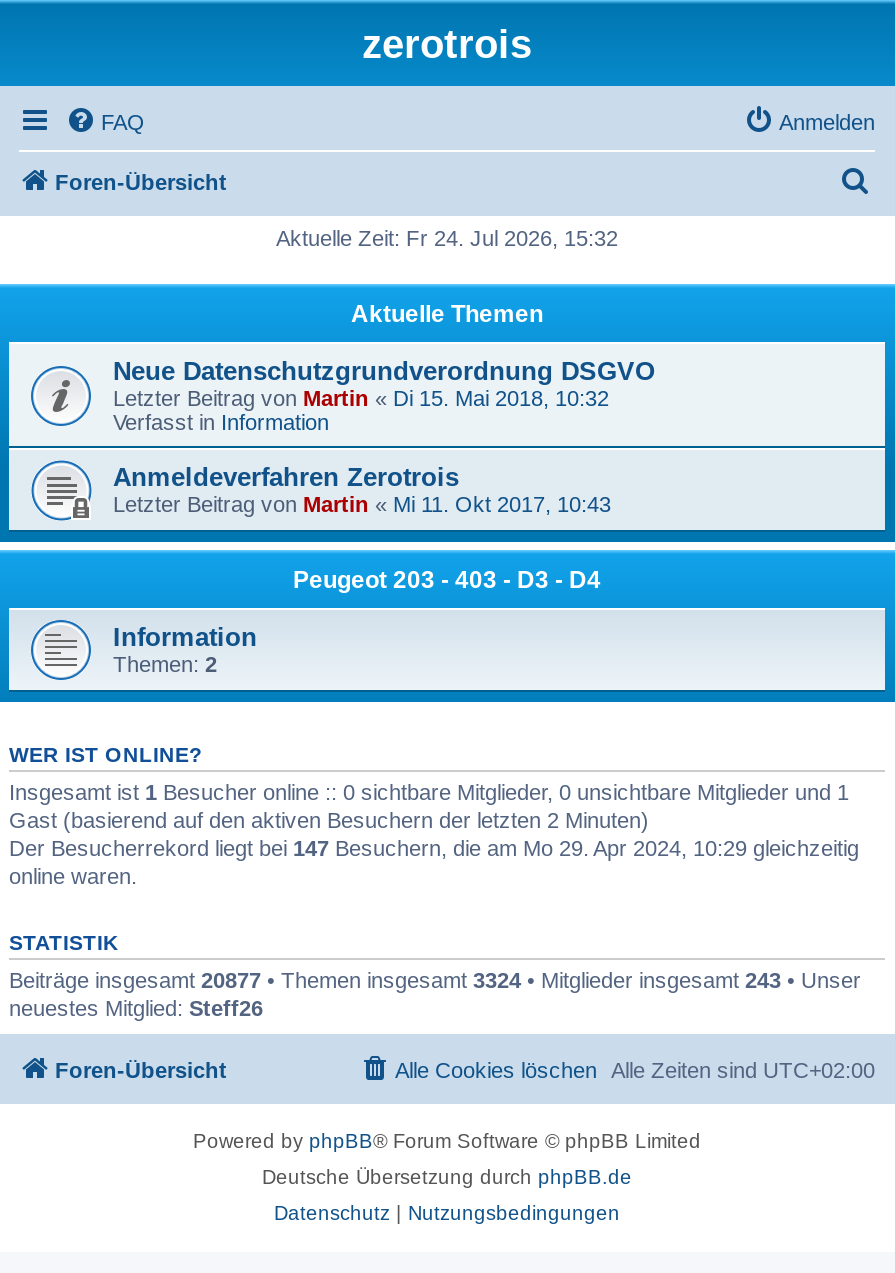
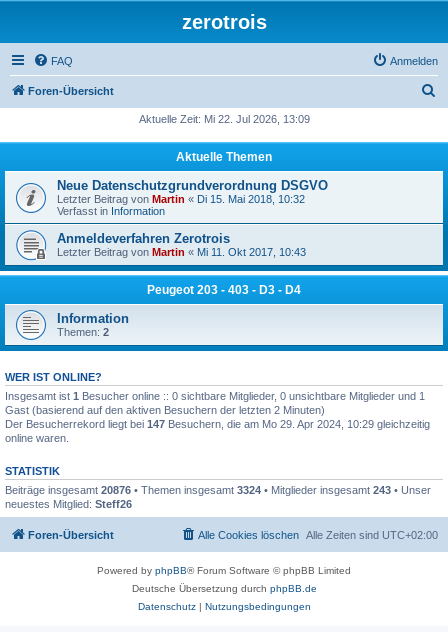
[276,226,618,250] Aktuelle Zeit: Fr 24. Jul 2026, 15:32 -> [138,113,309,125] Aktuelle Zeit: Mi 22. Jul 2026, 13:09
[9,968,861,992] Beiträge insgesamt 20877 • Themen insgesamt 3324 • Mitglieder insgesamt 243 • Unser -> [5,484,431,496] Beiträge insgesamt 20876 • Themen insgesamt 3324 • Mitglieder insgesamt 243 • Unser

